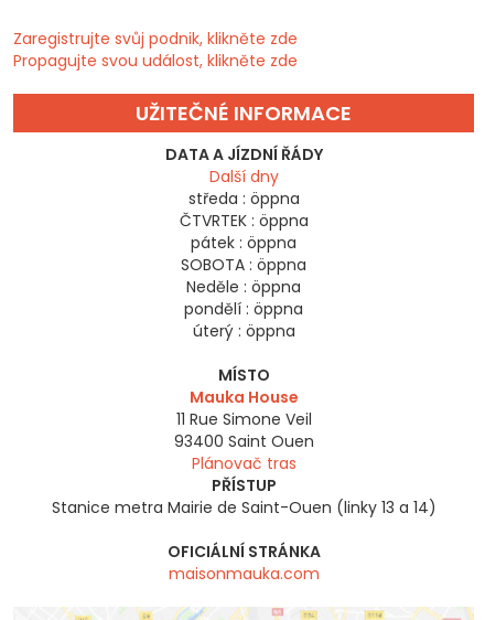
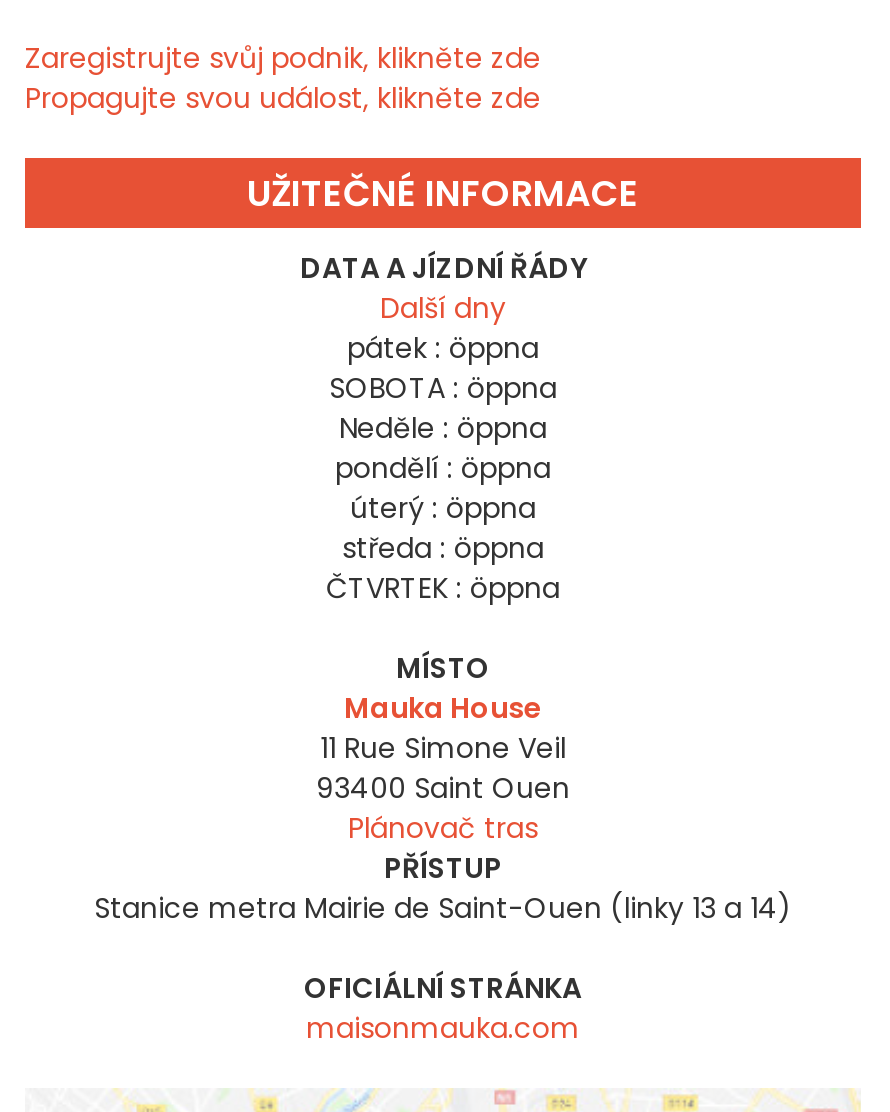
moved [179,188,308,232] -> [326,528,560,608]: středa : öppna | ČTVRTEK : öppna
moved [181,232,306,342] -> [329,328,557,528]: pátek : öppna | SOBOTA : öppna | Neděle : öppna | pondělí : öppna | úterý : öppna

